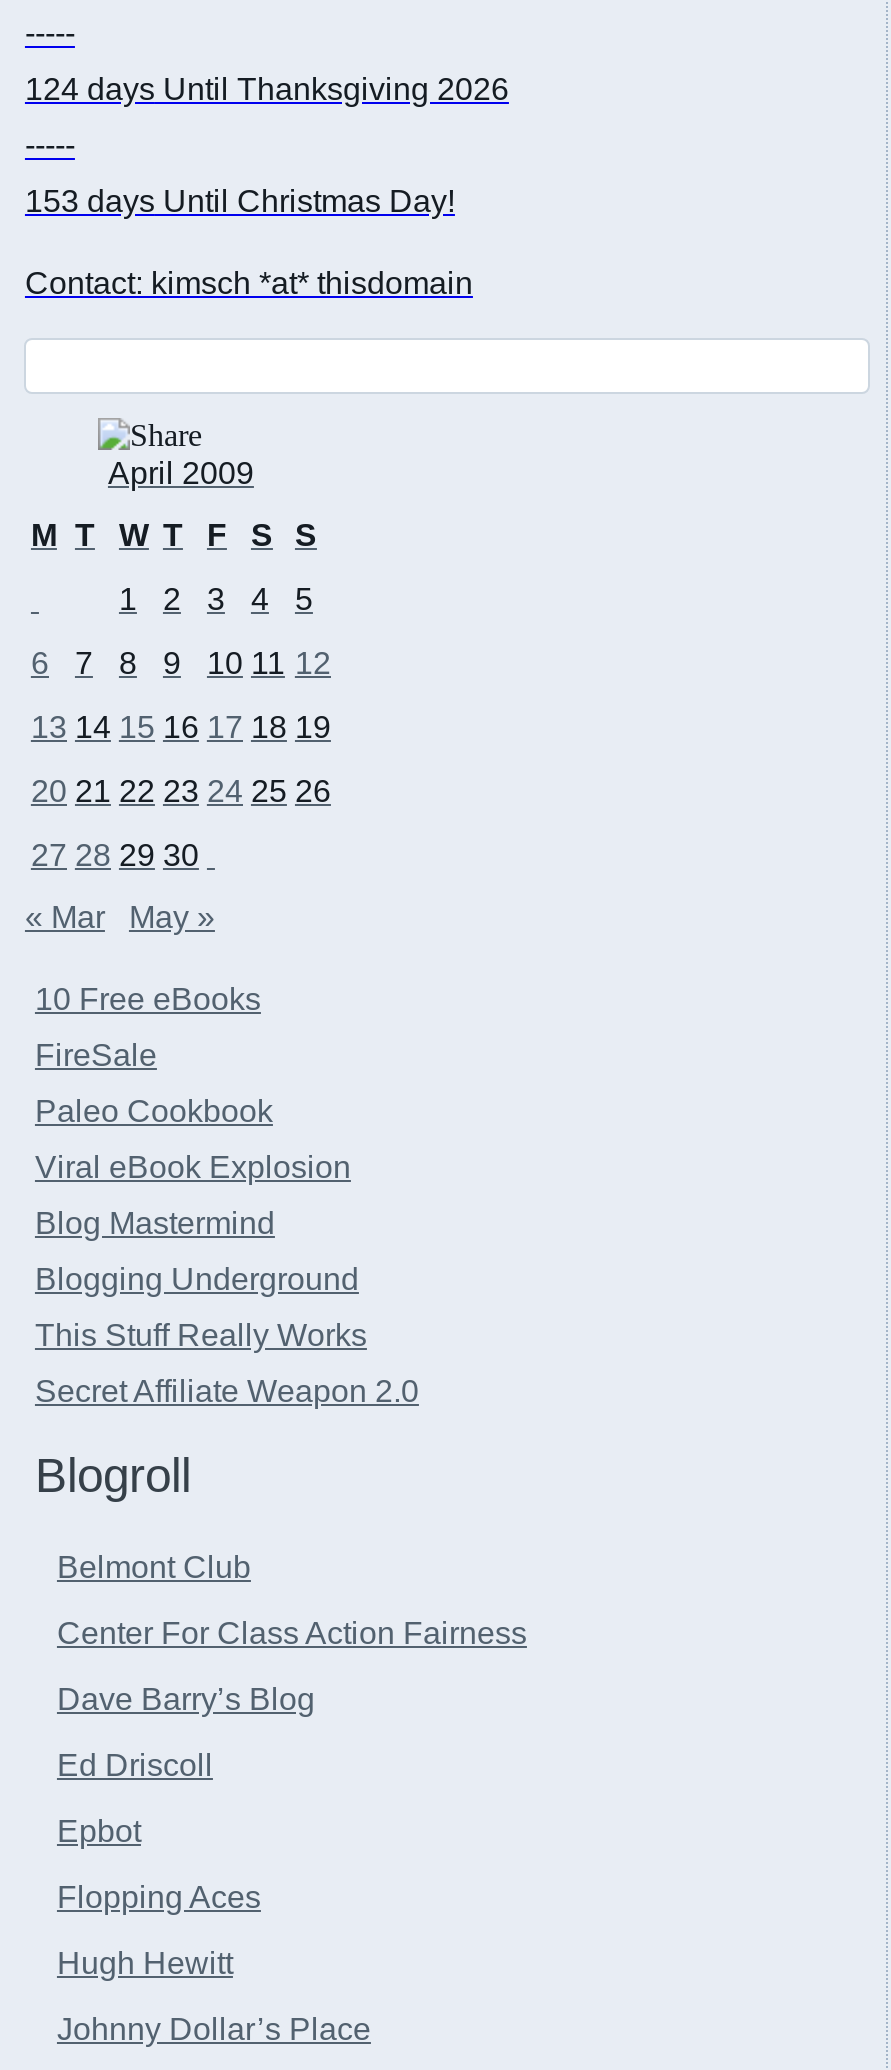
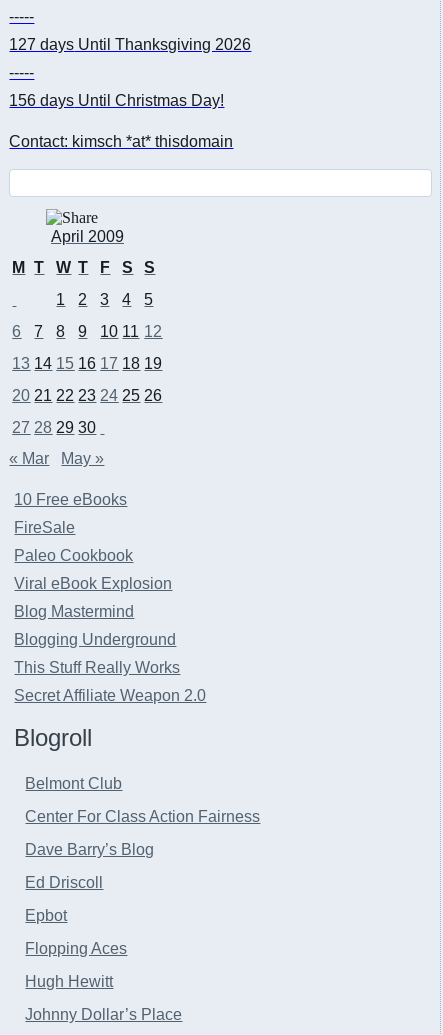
[25,73,509,107] 124 days Until Thanksgiving 2026 -> [9,36,251,53] 127 days Until Thanksgiving 2026
[25,185,455,219] 153 days Until Christmas Day! -> [9,92,224,109] 156 days Until Christmas Day!

